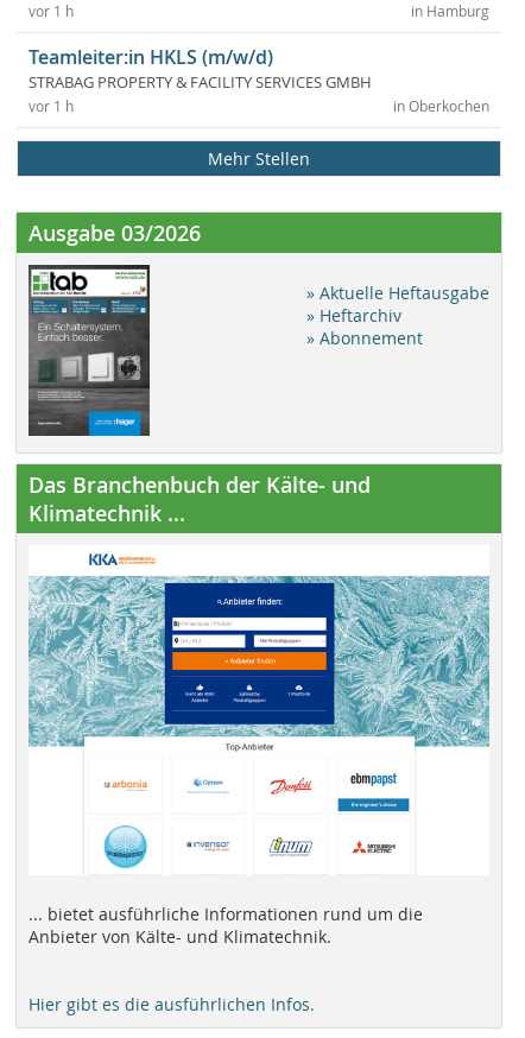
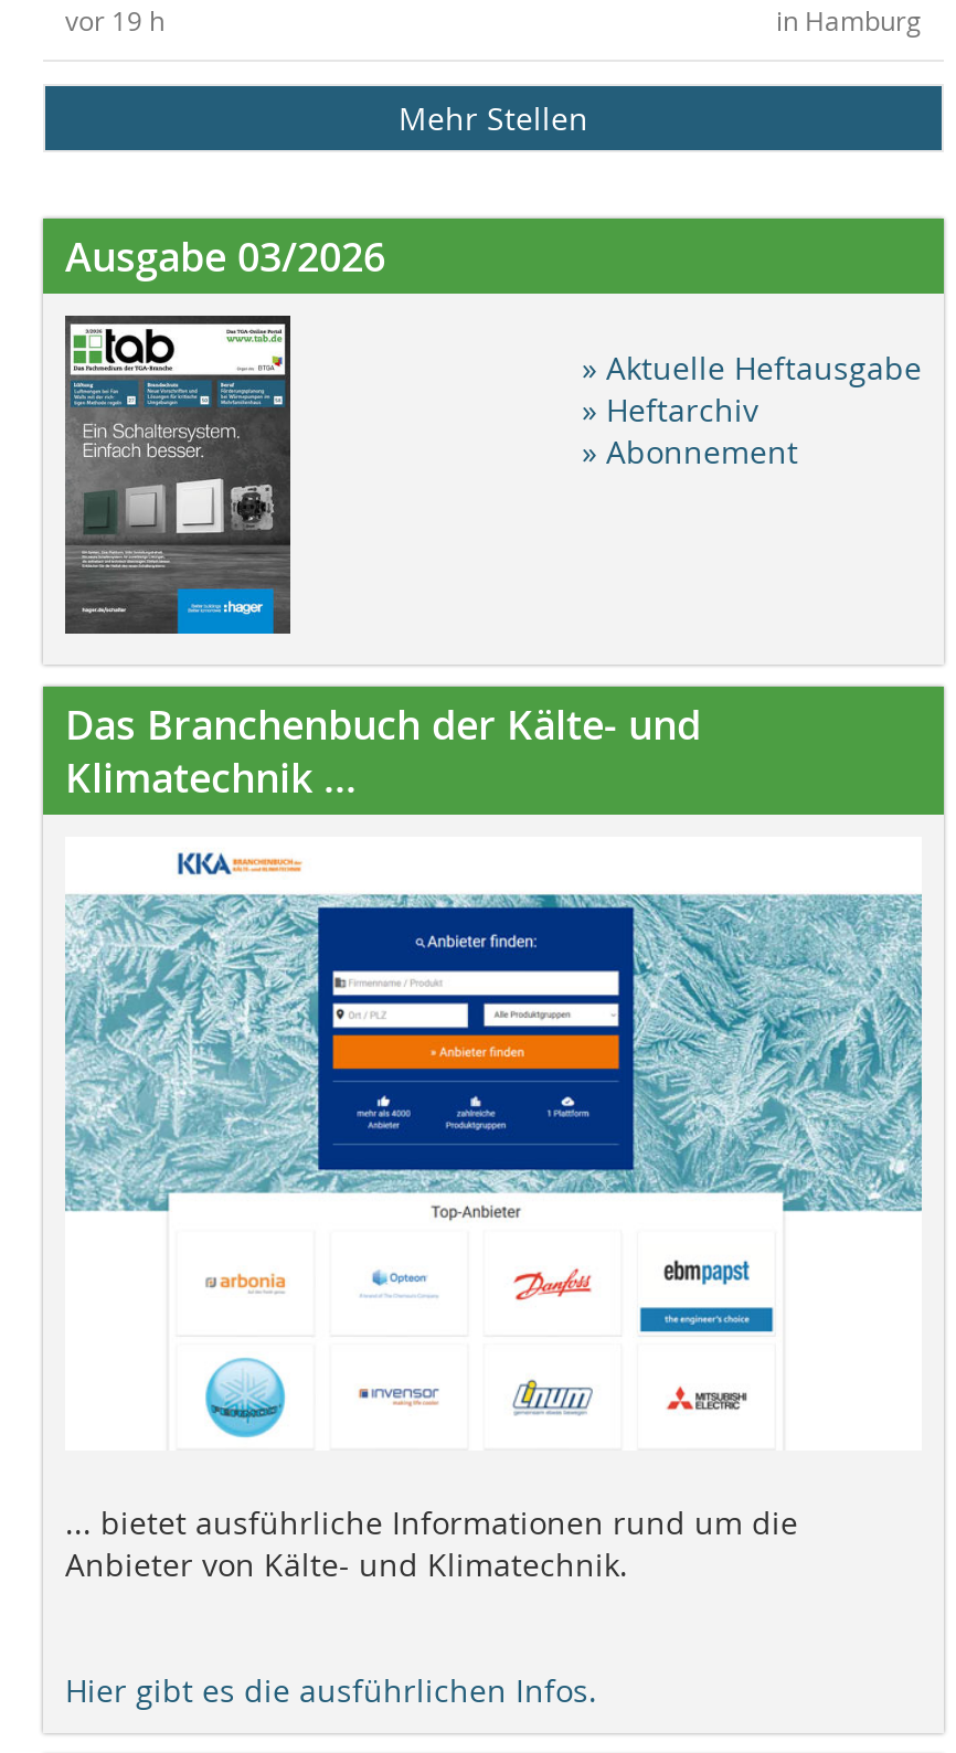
[29,3,489,115] vor 1 h | Teamleiter:in HKLS (m/w/d) | STRABAG PROPERTY & FACILITY SERVICES GMBH | in Oberkochen | vor 1 h -> [65,5,164,38] vor 19 h

